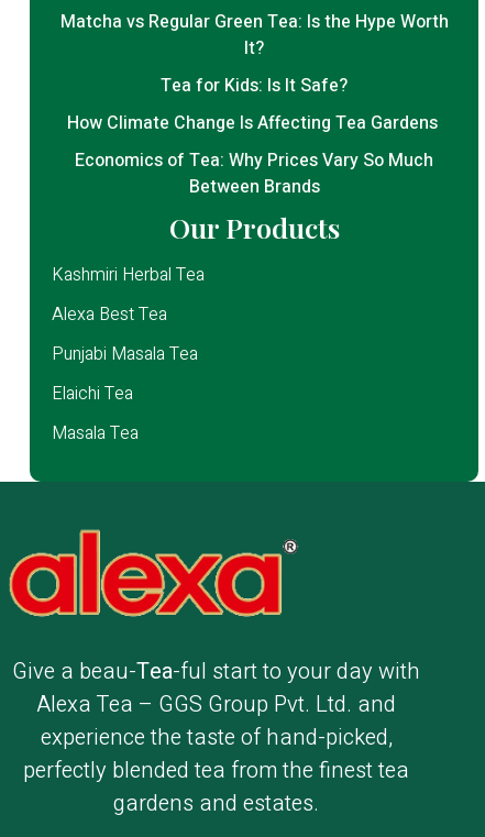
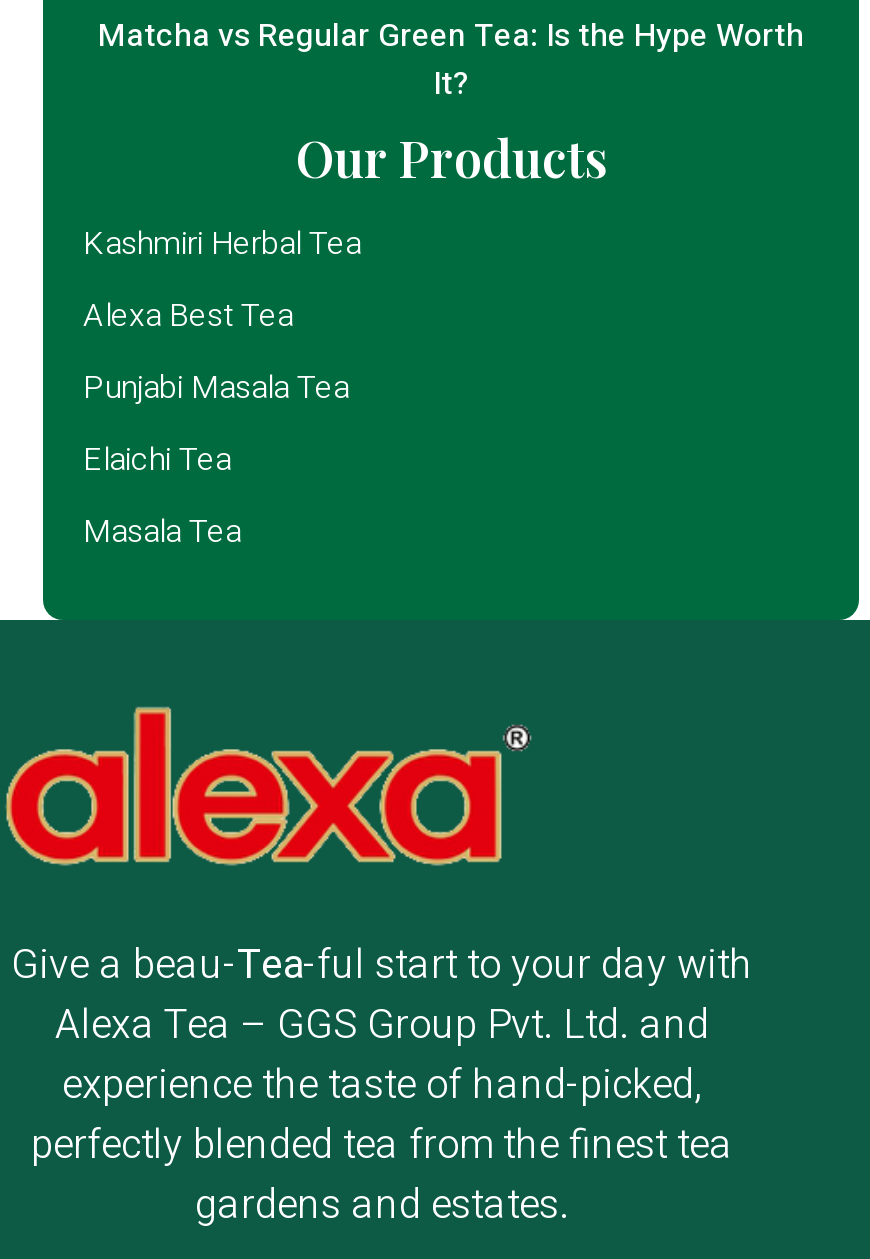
[67,72,442,200] Tea for Kids: Is It Safe? | How Climate Change Is Affecting Tea Gardens | Economics of Tea: Why Prices Vary So Much | Between Brands -> none

